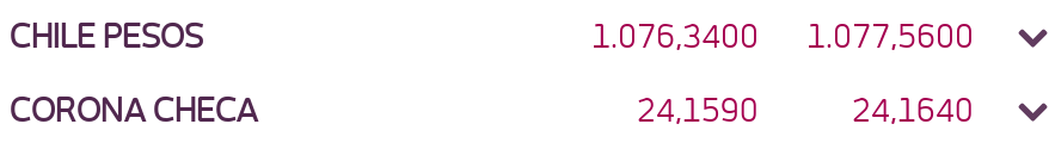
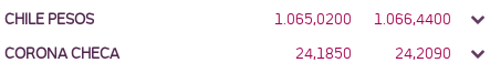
[592,24,759,55] 1.076,3400 -> [274,13,351,28] 1.065,0200
[807,24,974,55] 1.077,5600 -> [373,13,451,28] 1.066,4400
[637,98,759,129] 24,1590 -> [295,48,351,62] 24,1850
[852,98,974,129] 24,1640 -> [394,48,451,62] 24,2090

